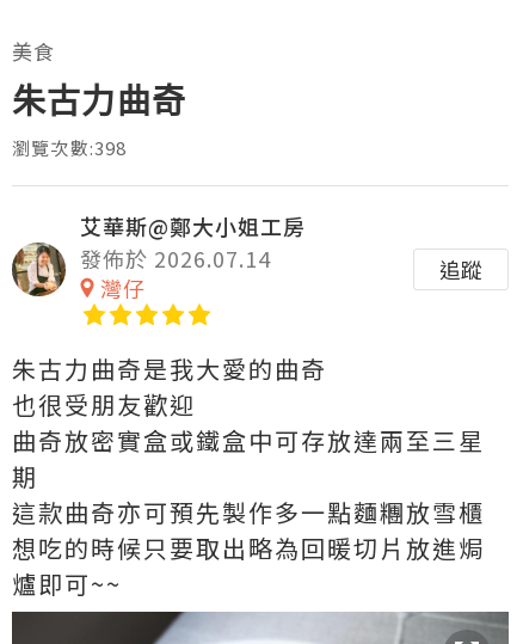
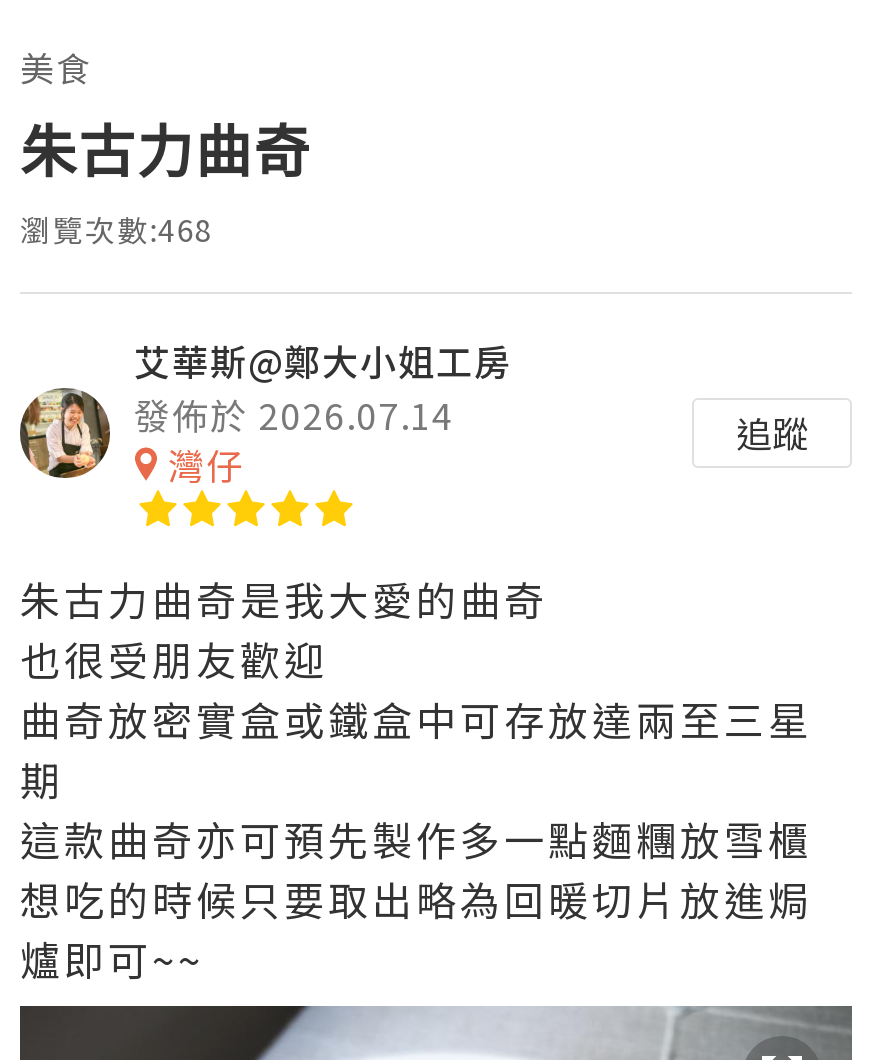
[12,135,127,160] 瀏覽次數:398 -> [20,208,213,250] 瀏覽次數:468

